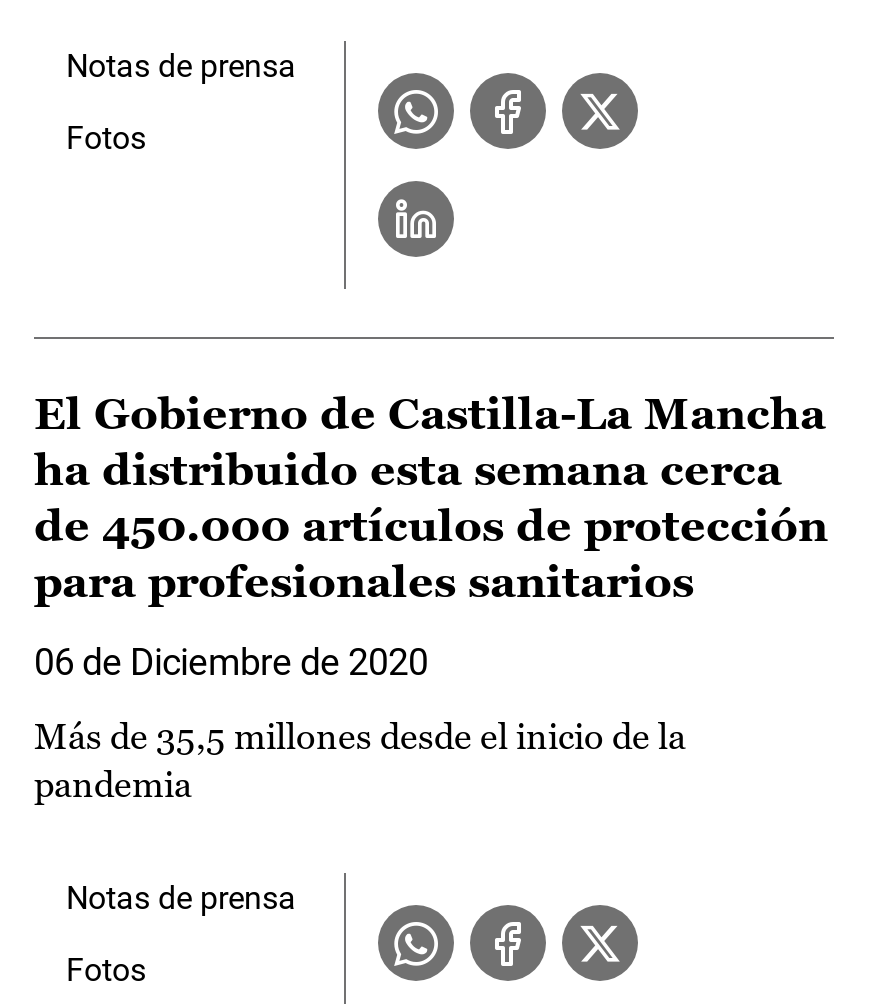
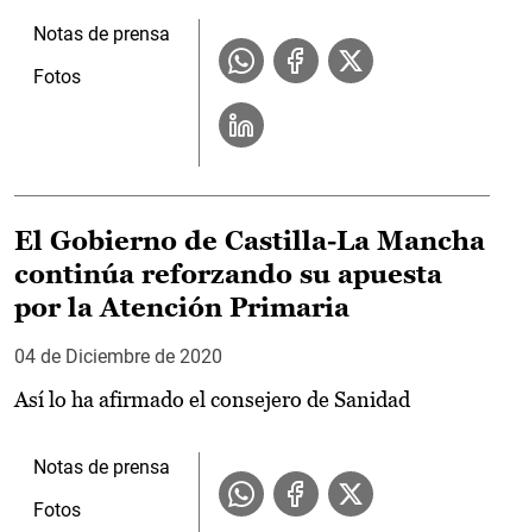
[34,445,828,607] ha distribuido esta semana cerca | de 450.000 artículos de protección | para profesionales sanitarios -> [14,260,442,323] continúa reforzando su apuesta | por la Atención Primaria
[34,641,428,683] 06 de Diciembre de 2020 -> [14,345,222,368] 04 de Diciembre de 2020
[34,715,686,805] Más de 35,5 millones desde el inicio de la | pandemia -> [14,387,410,412] Así lo ha afirmado el consejero de Sanidad

